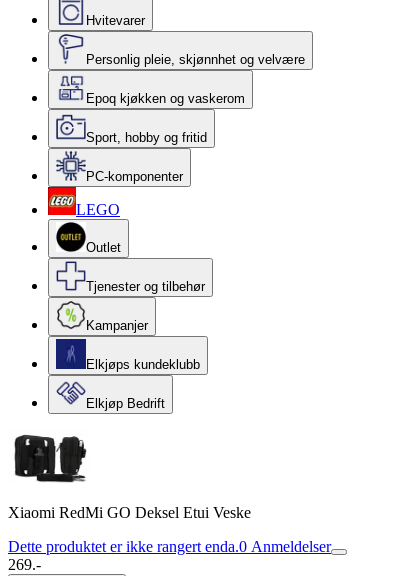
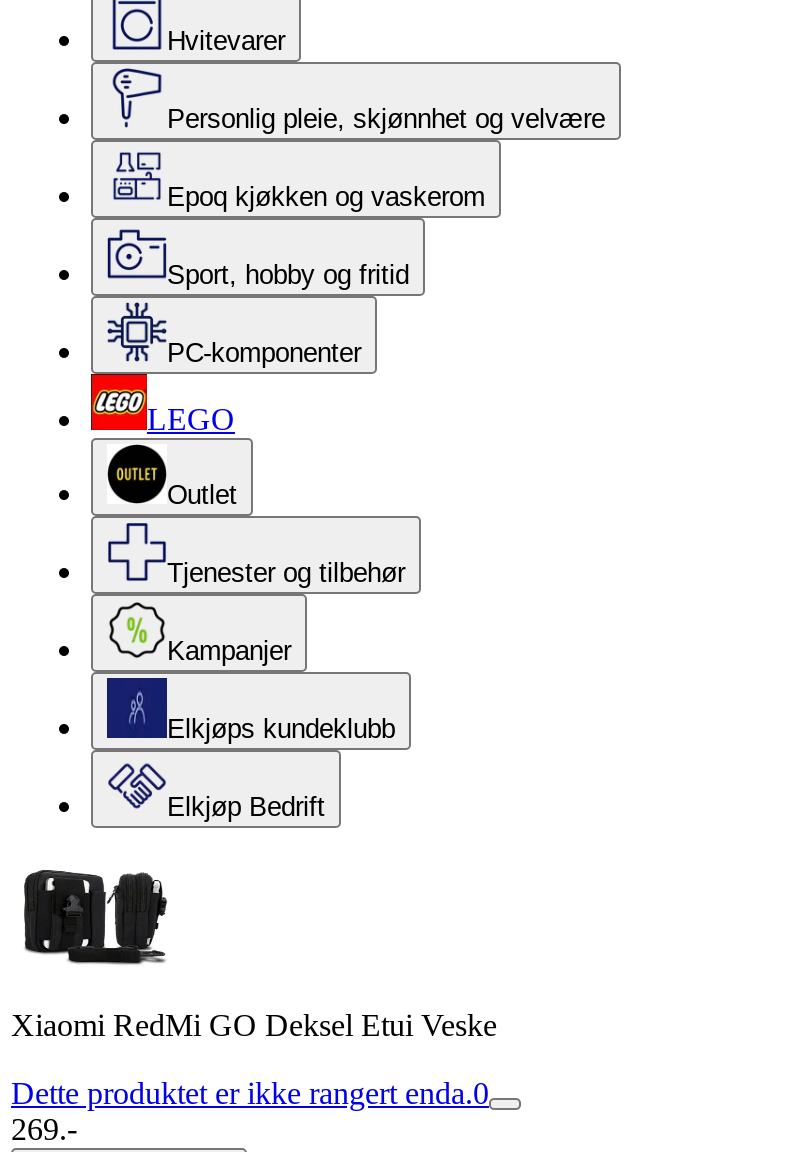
[8,538,331,555] Dette produktet er ikke rangert enda.0 Anmeldelser -> [11,1076,489,1110] Dette produktet er ikke rangert enda.0

